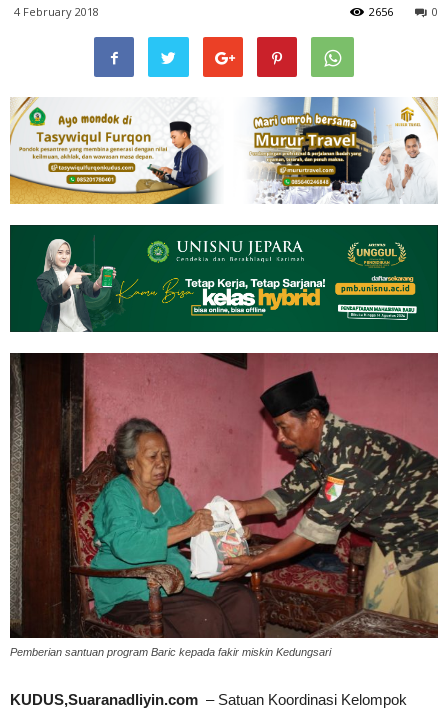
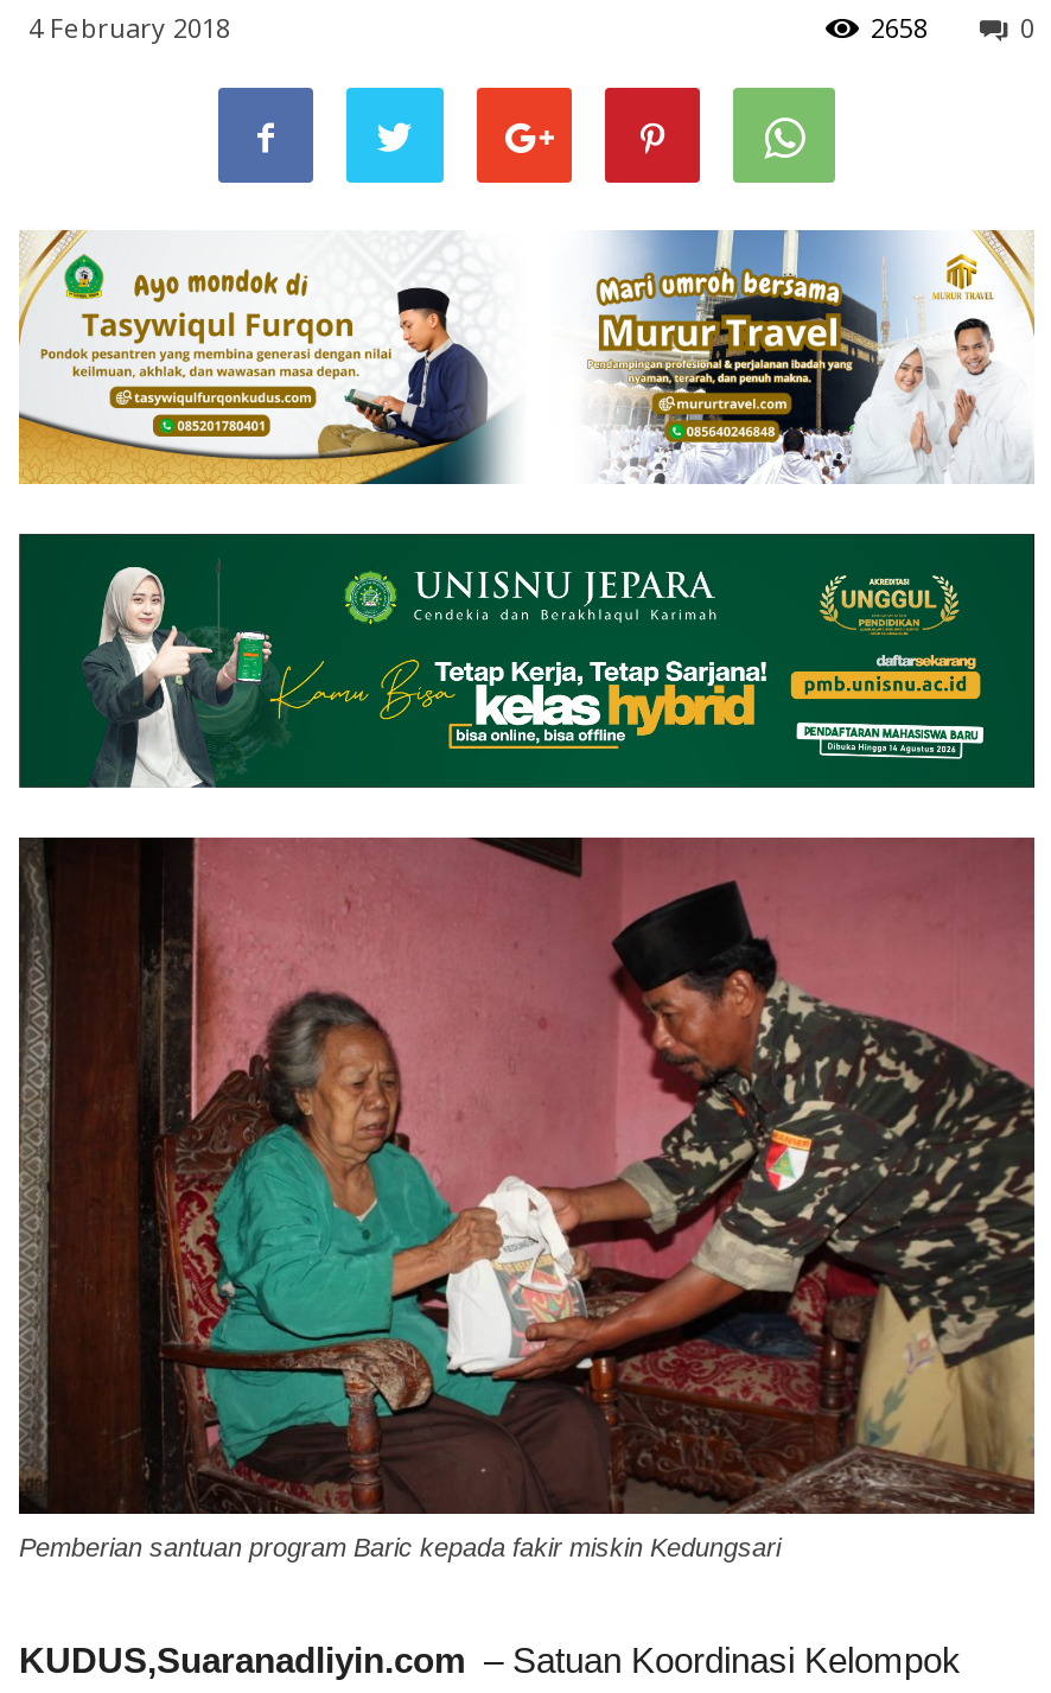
[369,4,393,19] 2656 -> [871,9,928,45] 2658

